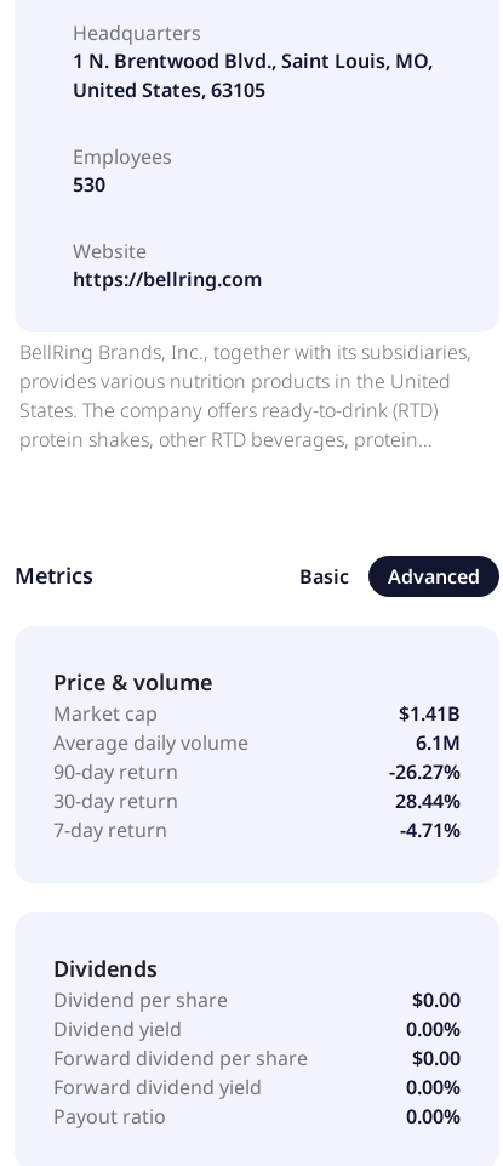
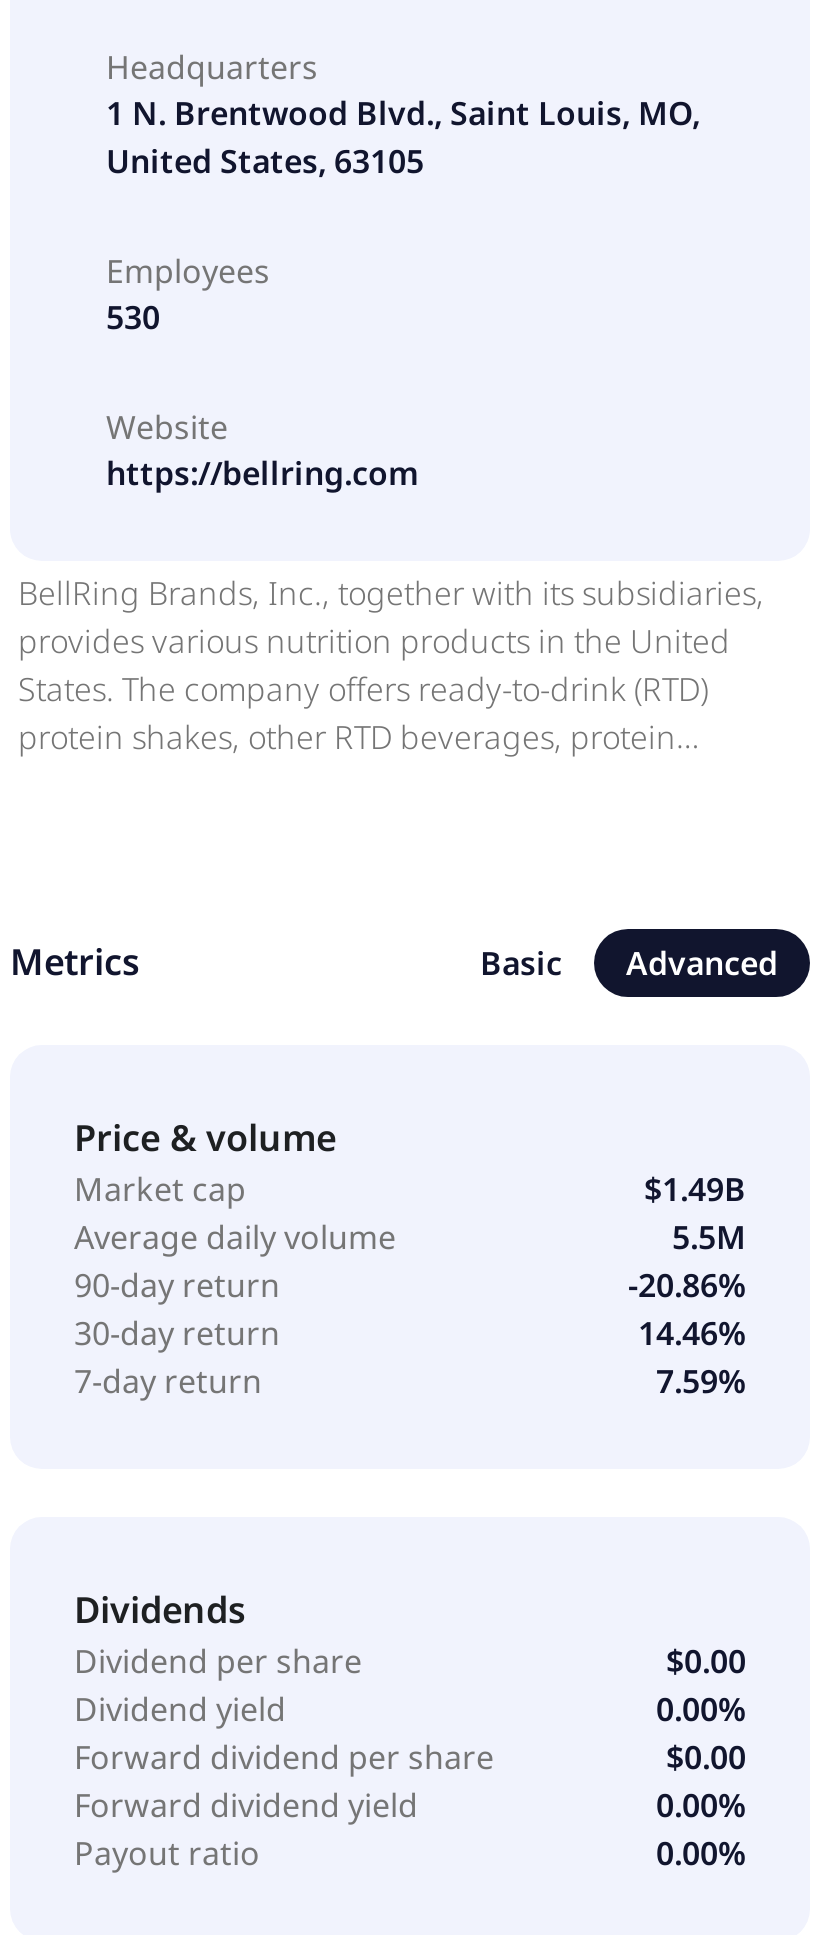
[399,700,461,726] $1.41B -> [644,1166,746,1210] $1.49B
[416,729,461,755] 6.1M -> [672,1214,746,1258] 5.5M
[389,758,461,785] -26.27% -> [628,1262,746,1306] -20.86%
[395,787,461,814] 28.44% -> [638,1310,746,1354] 14.46%
[400,816,461,843] -4.71% -> [656,1358,746,1402] 7.59%

